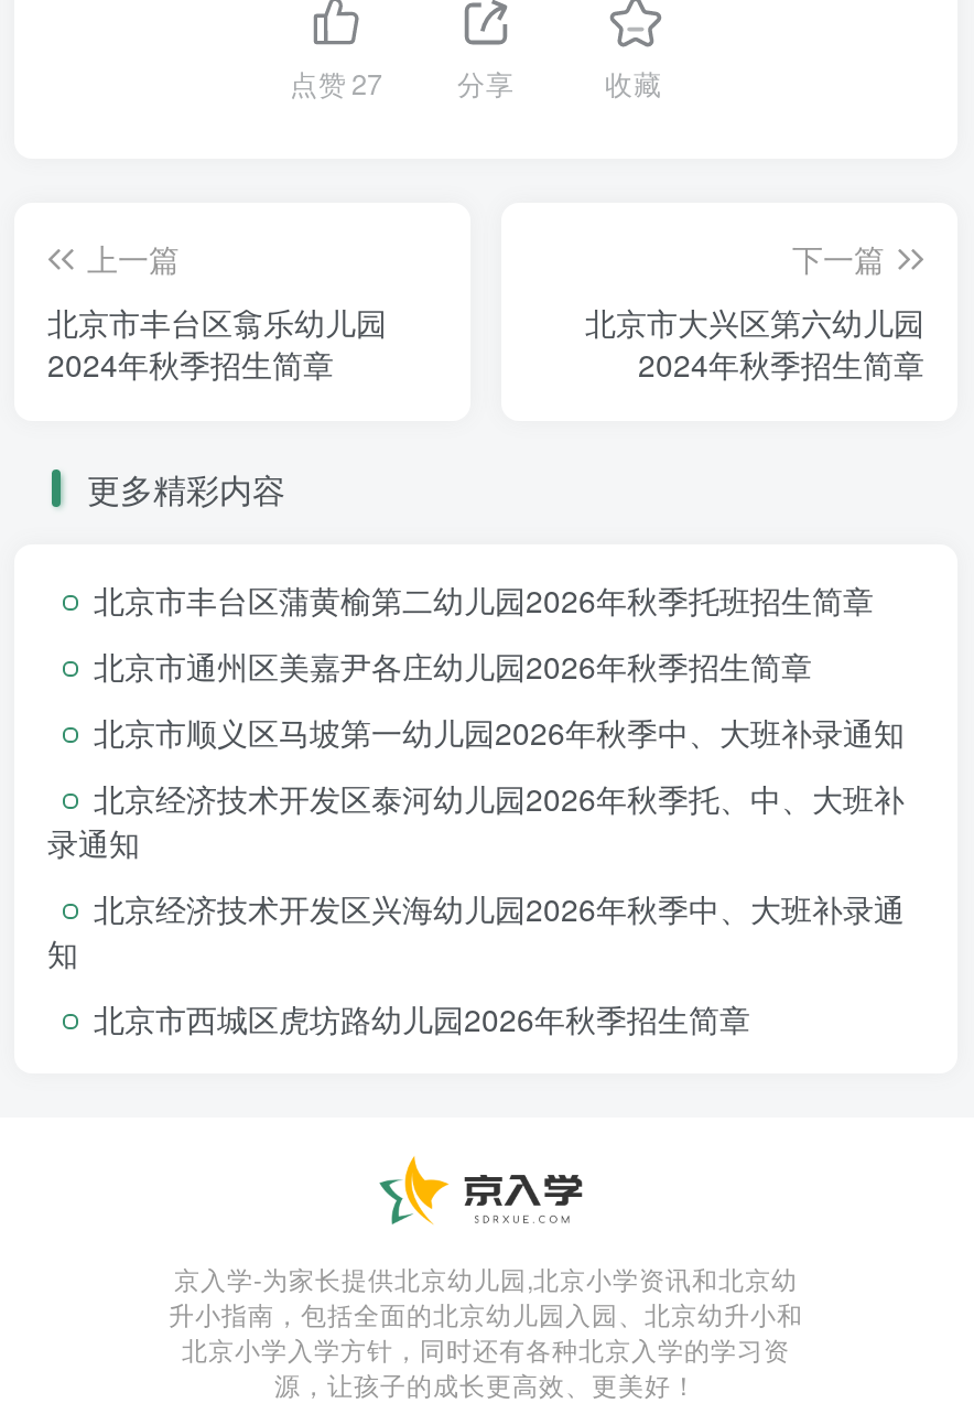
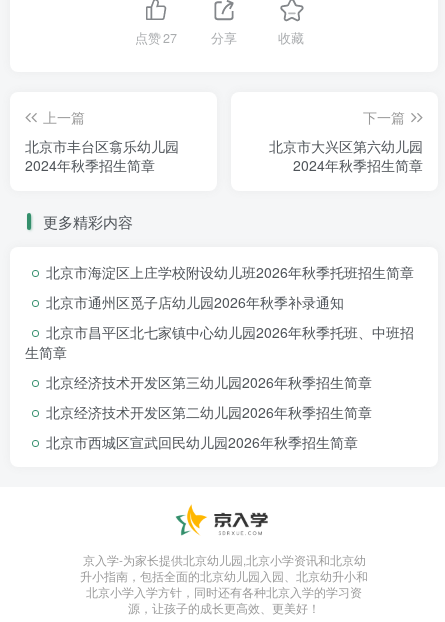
[94,578,874,622] 北京市丰台区蒲黄榆第二幼儿园2026年秋季托班招生简章 -> [46,262,414,282] 北京市海淀区上庄学校附设幼儿班2026年秋季托班招生简章
[94,644,812,688] 北京市通州区美嘉尹各庄幼儿园2026年秋季招生简章 -> [46,292,344,312] 北京市通州区觅子店幼儿园2026年秋季补录通知
[94,710,905,754] 北京市顺义区马坡第一幼儿园2026年秋季中、大班补录通知 -> [25,322,414,362] 北京市昌平区北七家镇中心幼儿园2026年秋季托班、中班招 | 生简章
[47,776,905,864] 北京经济技术开发区泰河幼儿园2026年秋季托、中、大班补 | 录通知 -> [46,372,372,392] 北京经济技术开发区第三幼儿园2026年秋季招生简章
[47,886,905,974] 北京经济技术开发区兴海幼儿园2026年秋季中、大班补录通 | 知 -> [46,402,372,422] 北京经济技术开发区第二幼儿园2026年秋季招生简章
[94,996,750,1040] 北京市西城区虎坊路幼儿园2026年秋季招生简章 -> [46,432,358,452] 北京市西城区宣武回民幼儿园2026年秋季招生简章

